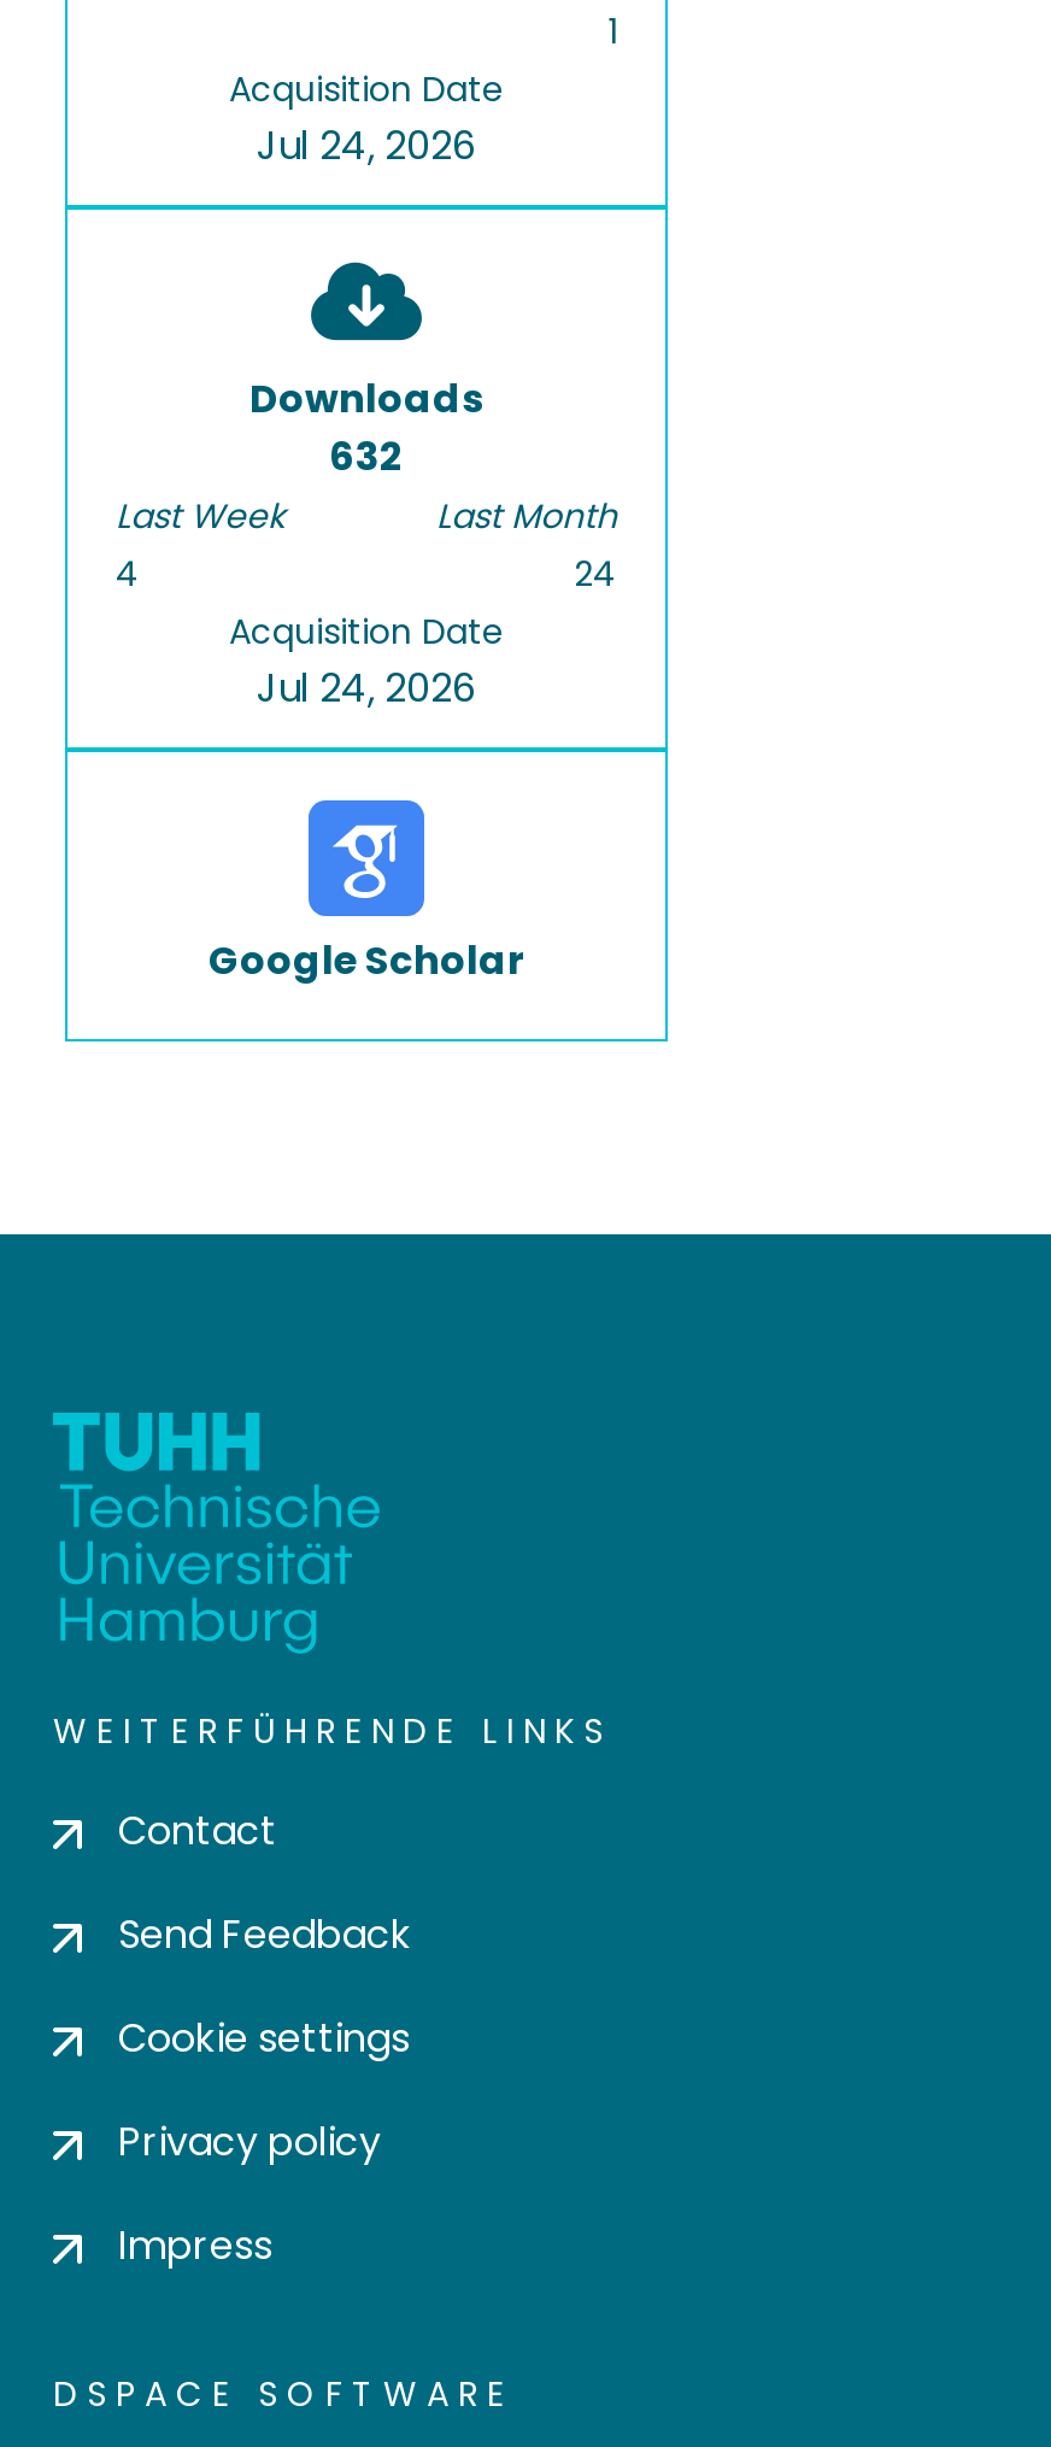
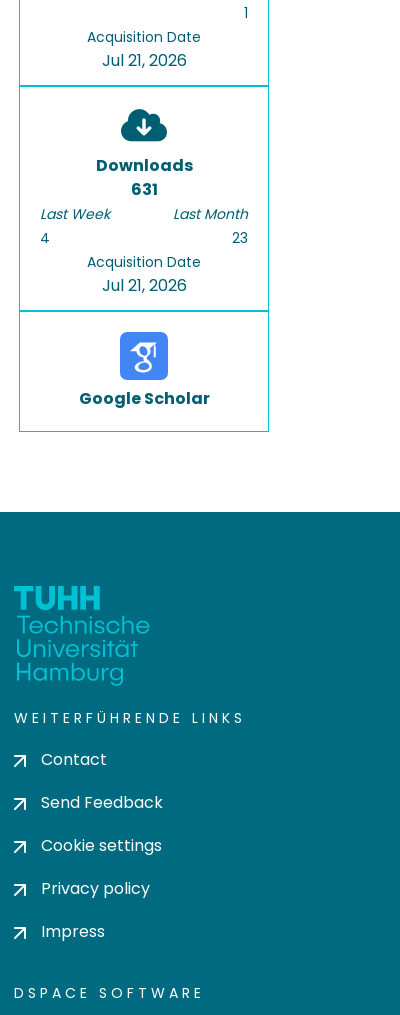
[257,118,476,174] Jul 24, 2026 -> [101,49,186,72] Jul 21, 2026
[329,429,404,485] 632 -> [130,178,157,201] 631
[574,550,617,598] 24 -> [232,228,248,248] 23
[257,661,476,716] Jul 24, 2026 -> [101,274,186,297] Jul 21, 2026

